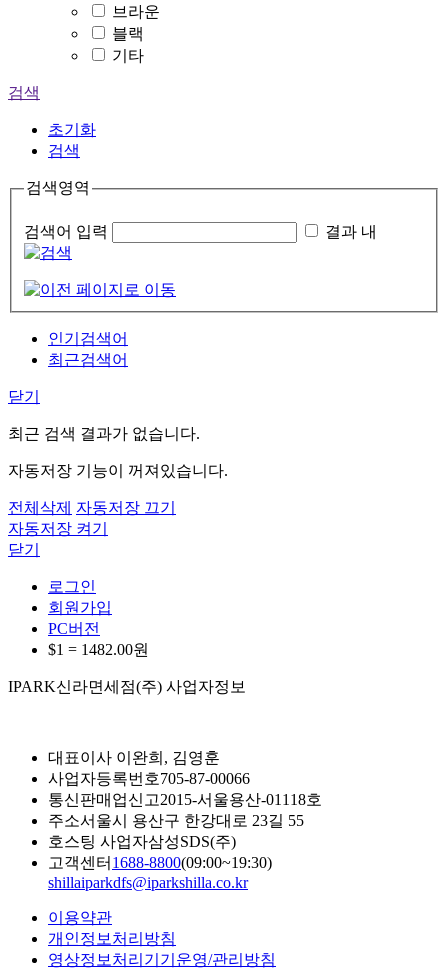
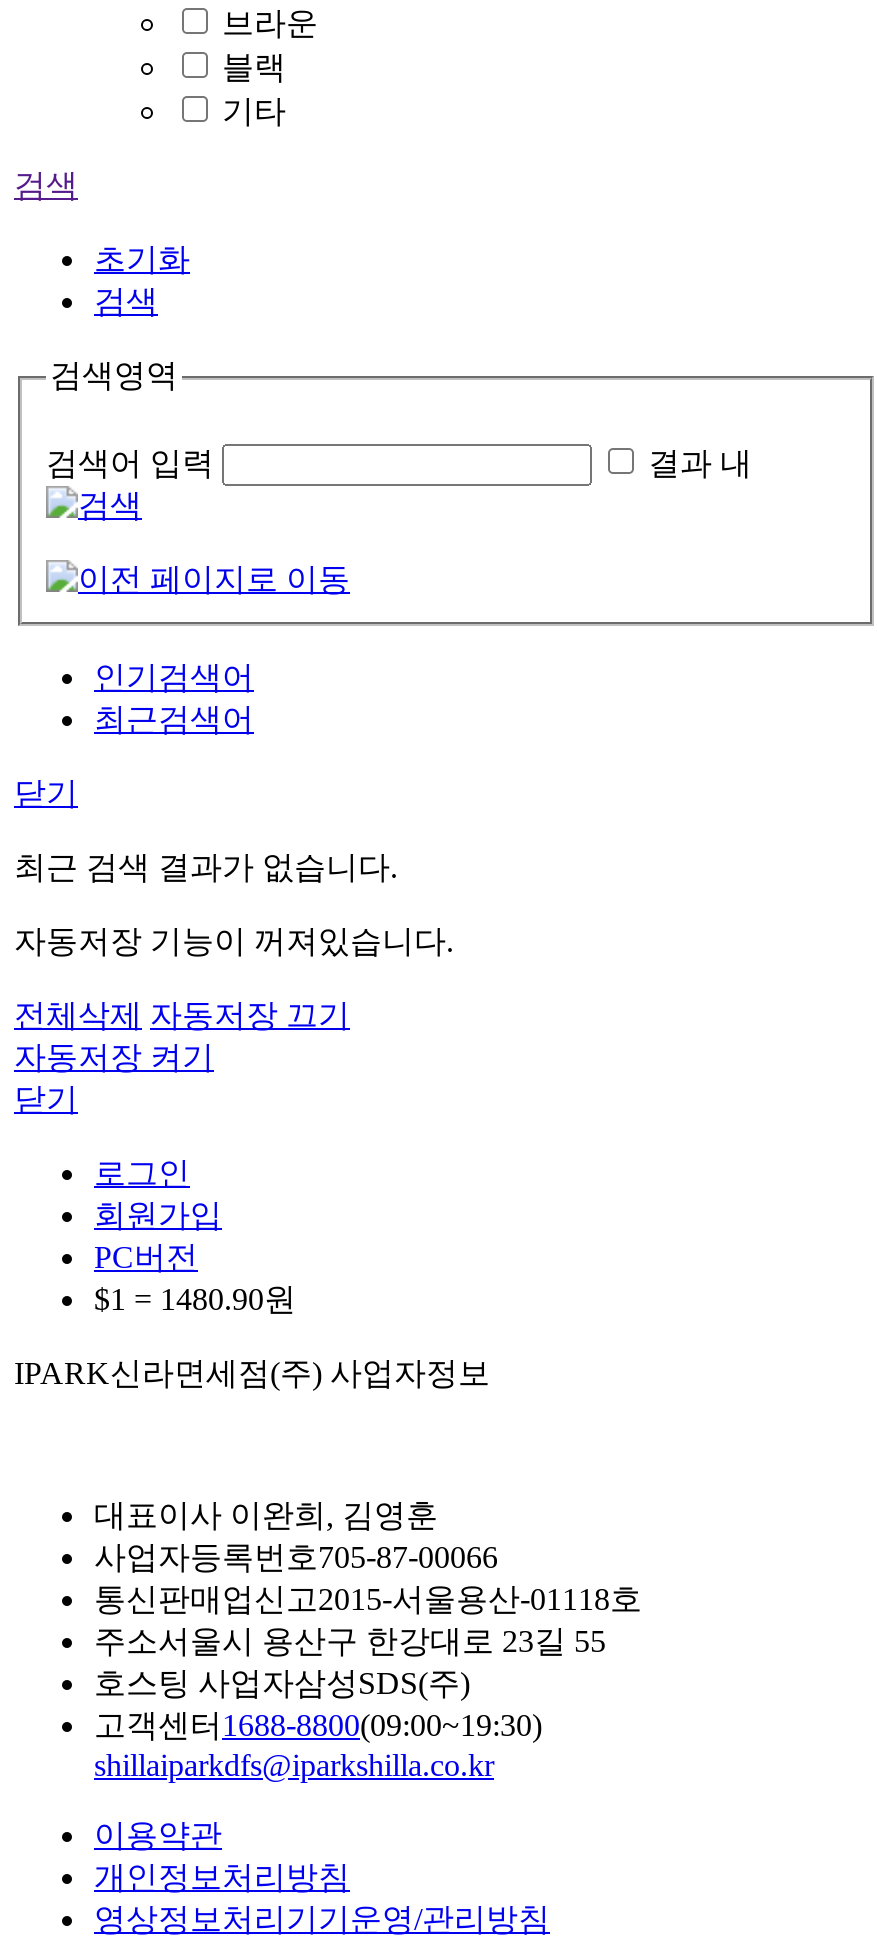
[48,641,149,658] $1 = 1482.00원 -> [94,1282,296,1316] $1 = 1480.90원

